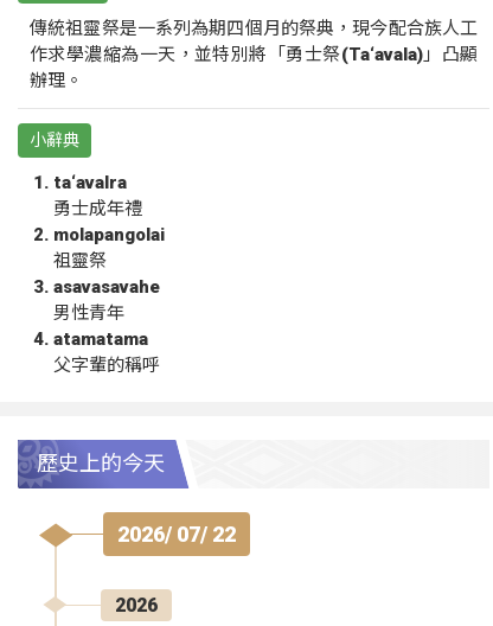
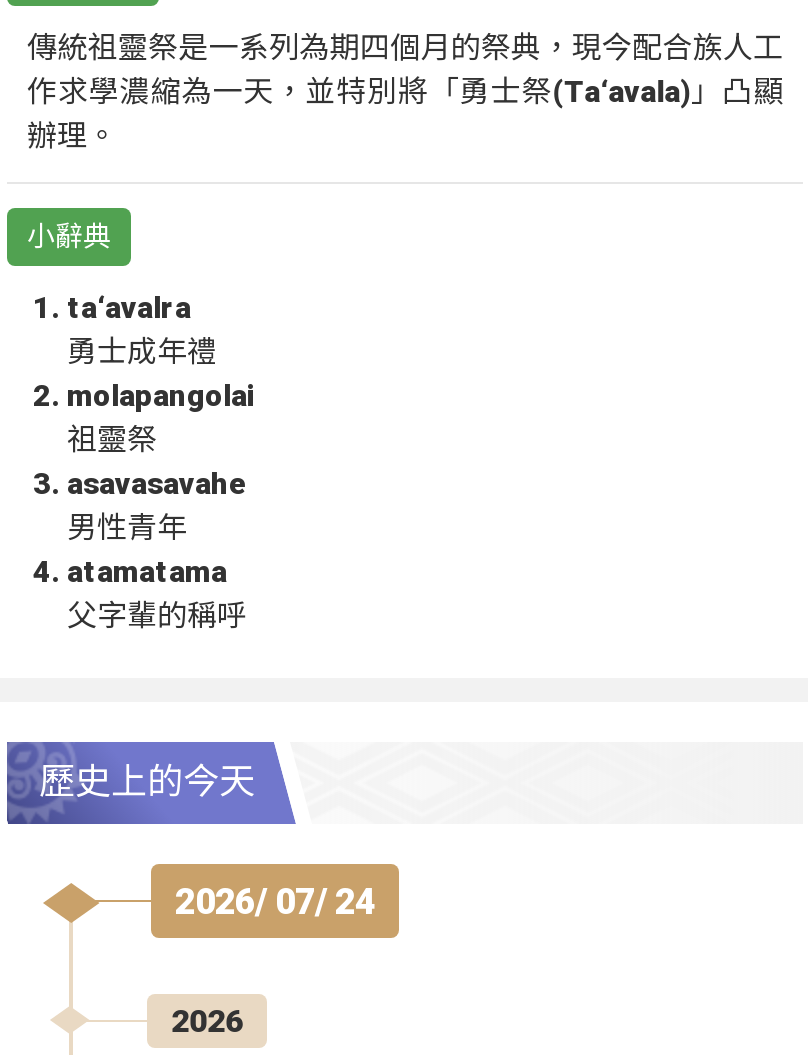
[117,521,236,546] 2026/ 07/ 22 -> [175,880,375,922] 2026/ 07/ 24

